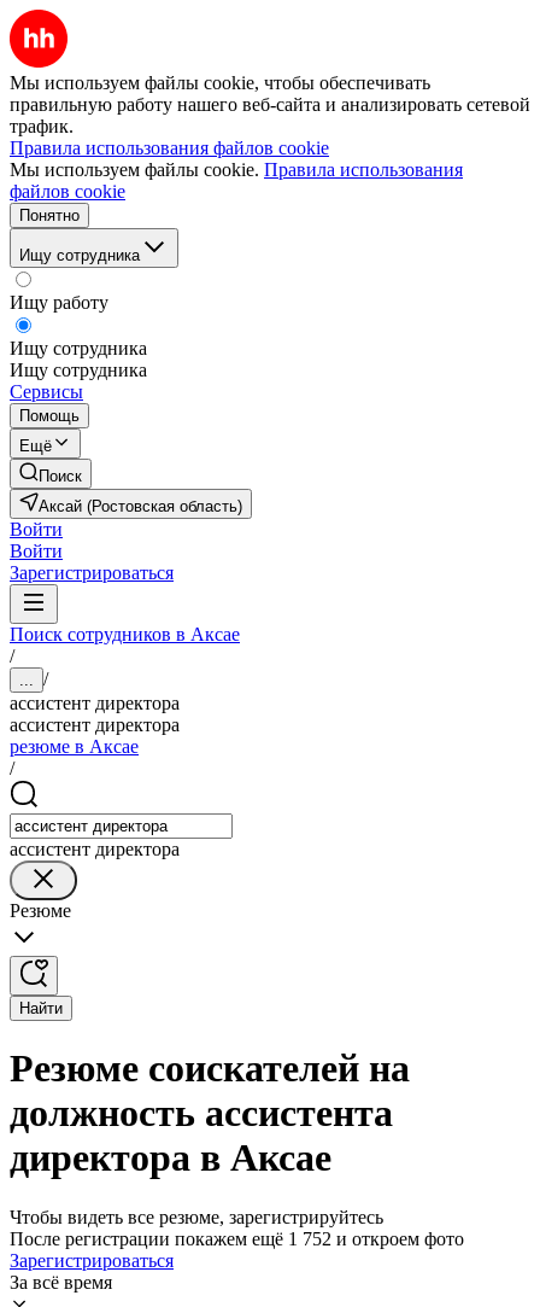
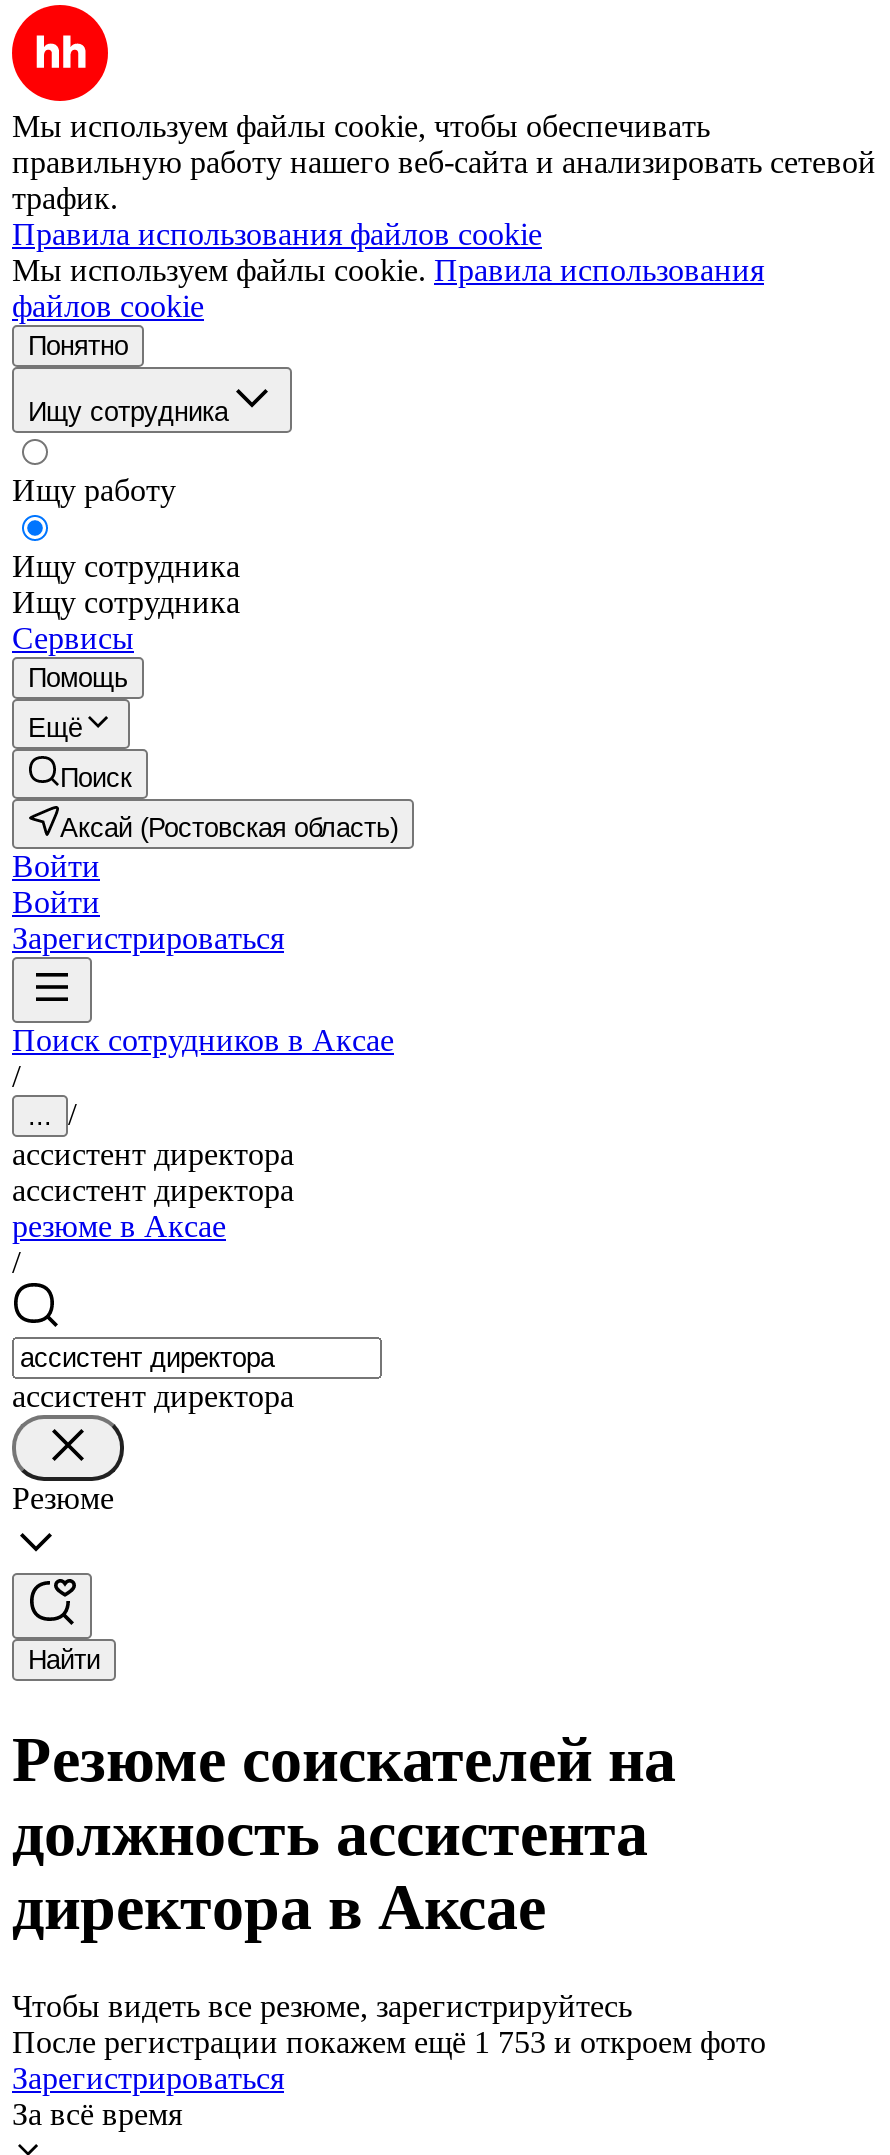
[10,1228,464,1249] После регистрации покажем ещё 1 752 и откроем фото -> [12,2025,766,2059] После регистрации покажем ещё 1 753 и откроем фото

